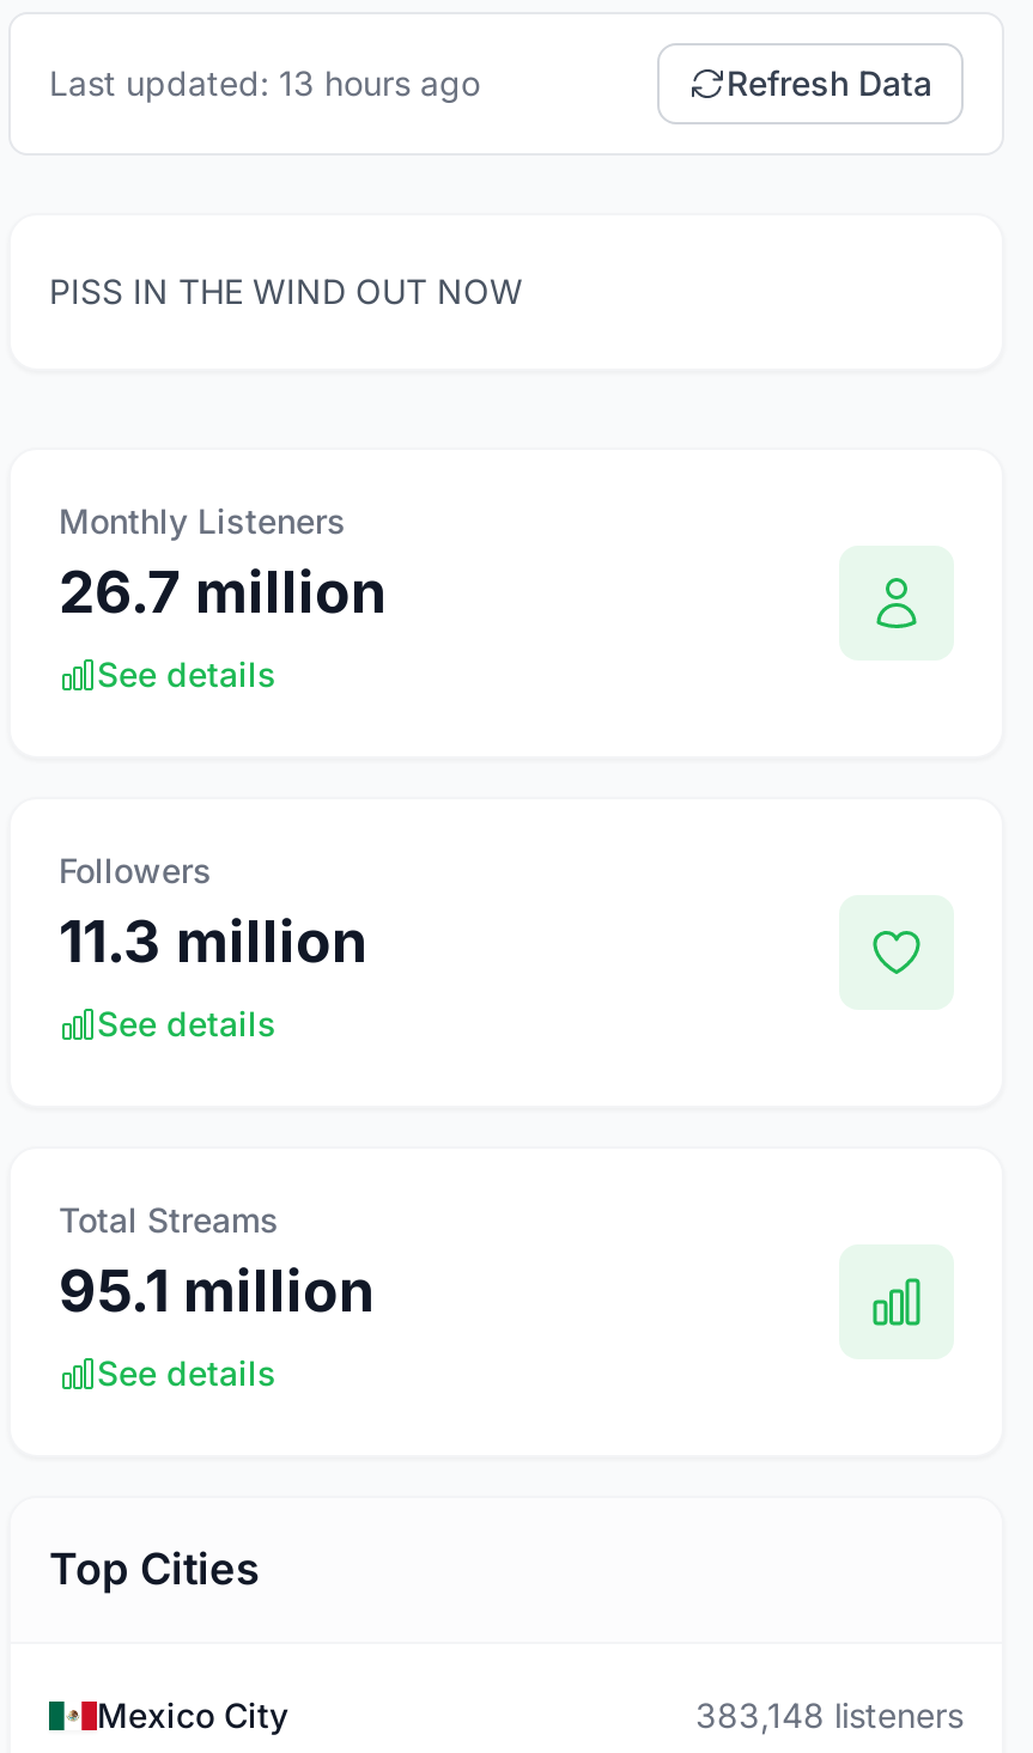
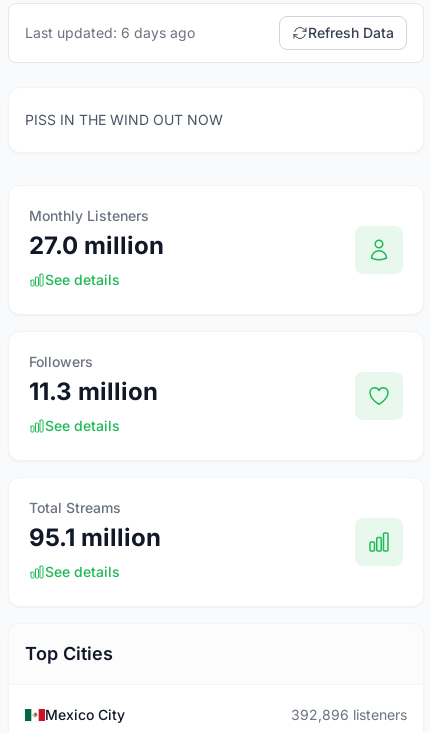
[49,62,480,103] Last updated: 13 hours ago -> [25,24,195,41] Last updated: 6 days ago
[59,558,387,627] 26.7 million -> [29,231,164,260] 27.0 million
[695,1694,964,1735] 383,148 listeners -> [291,706,407,723] 392,896 listeners

